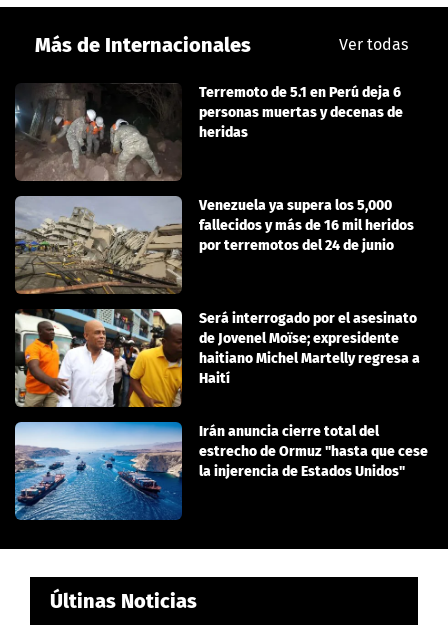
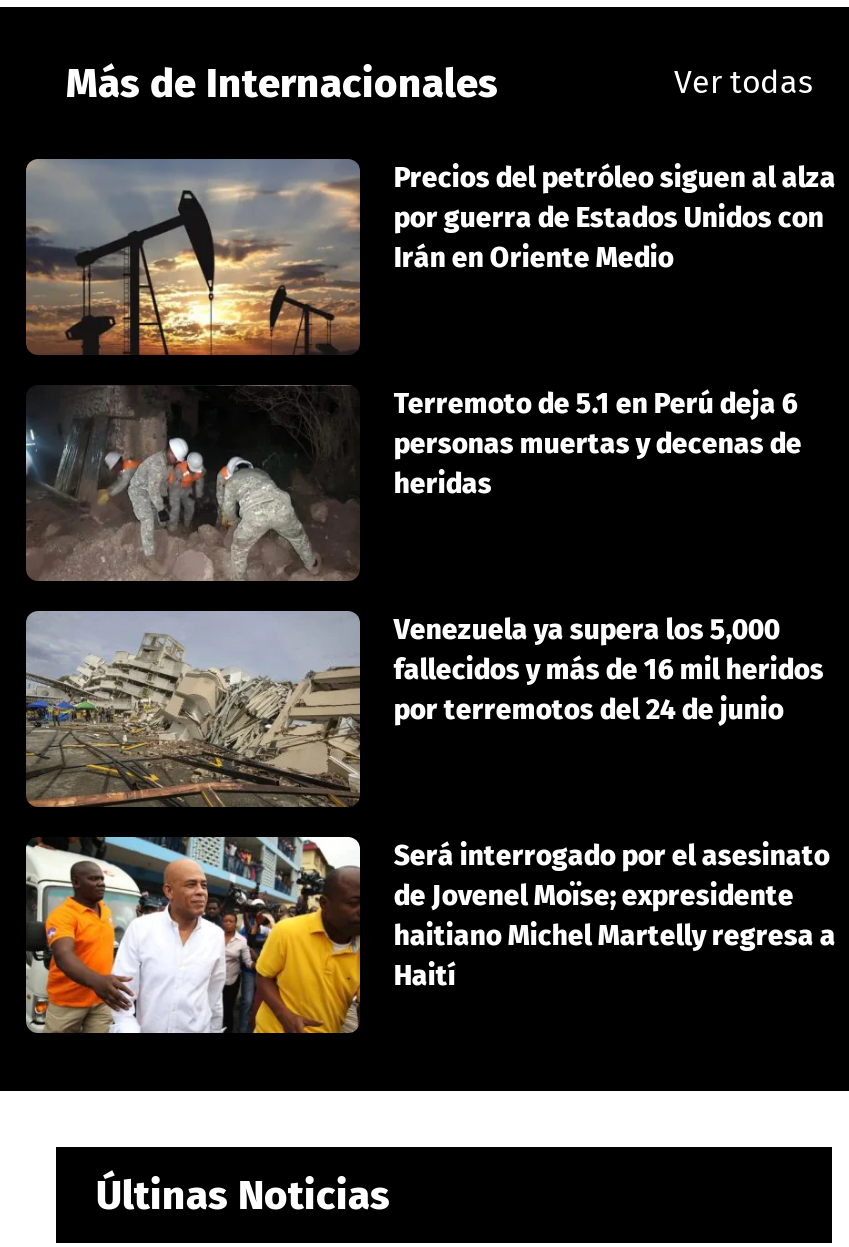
none -> [26,157,836,355] [image] | Precios del petróleo siguen al alza | por guerra de Estados Unidos con | Irán en Oriente Medio
moved [13,82,420,387] -> [22,383,836,993]: [image] | Terremoto de 5.1 en Perú deja 6 | personas muertas y decenas de | ... | haitiano Michel Martelly regresa a | Haití
[14,421,428,521] [image] | Irán anuncia cierre total del | estrecho de Ormuz "hasta que cese | la injerencia de Estados Unidos" -> none

